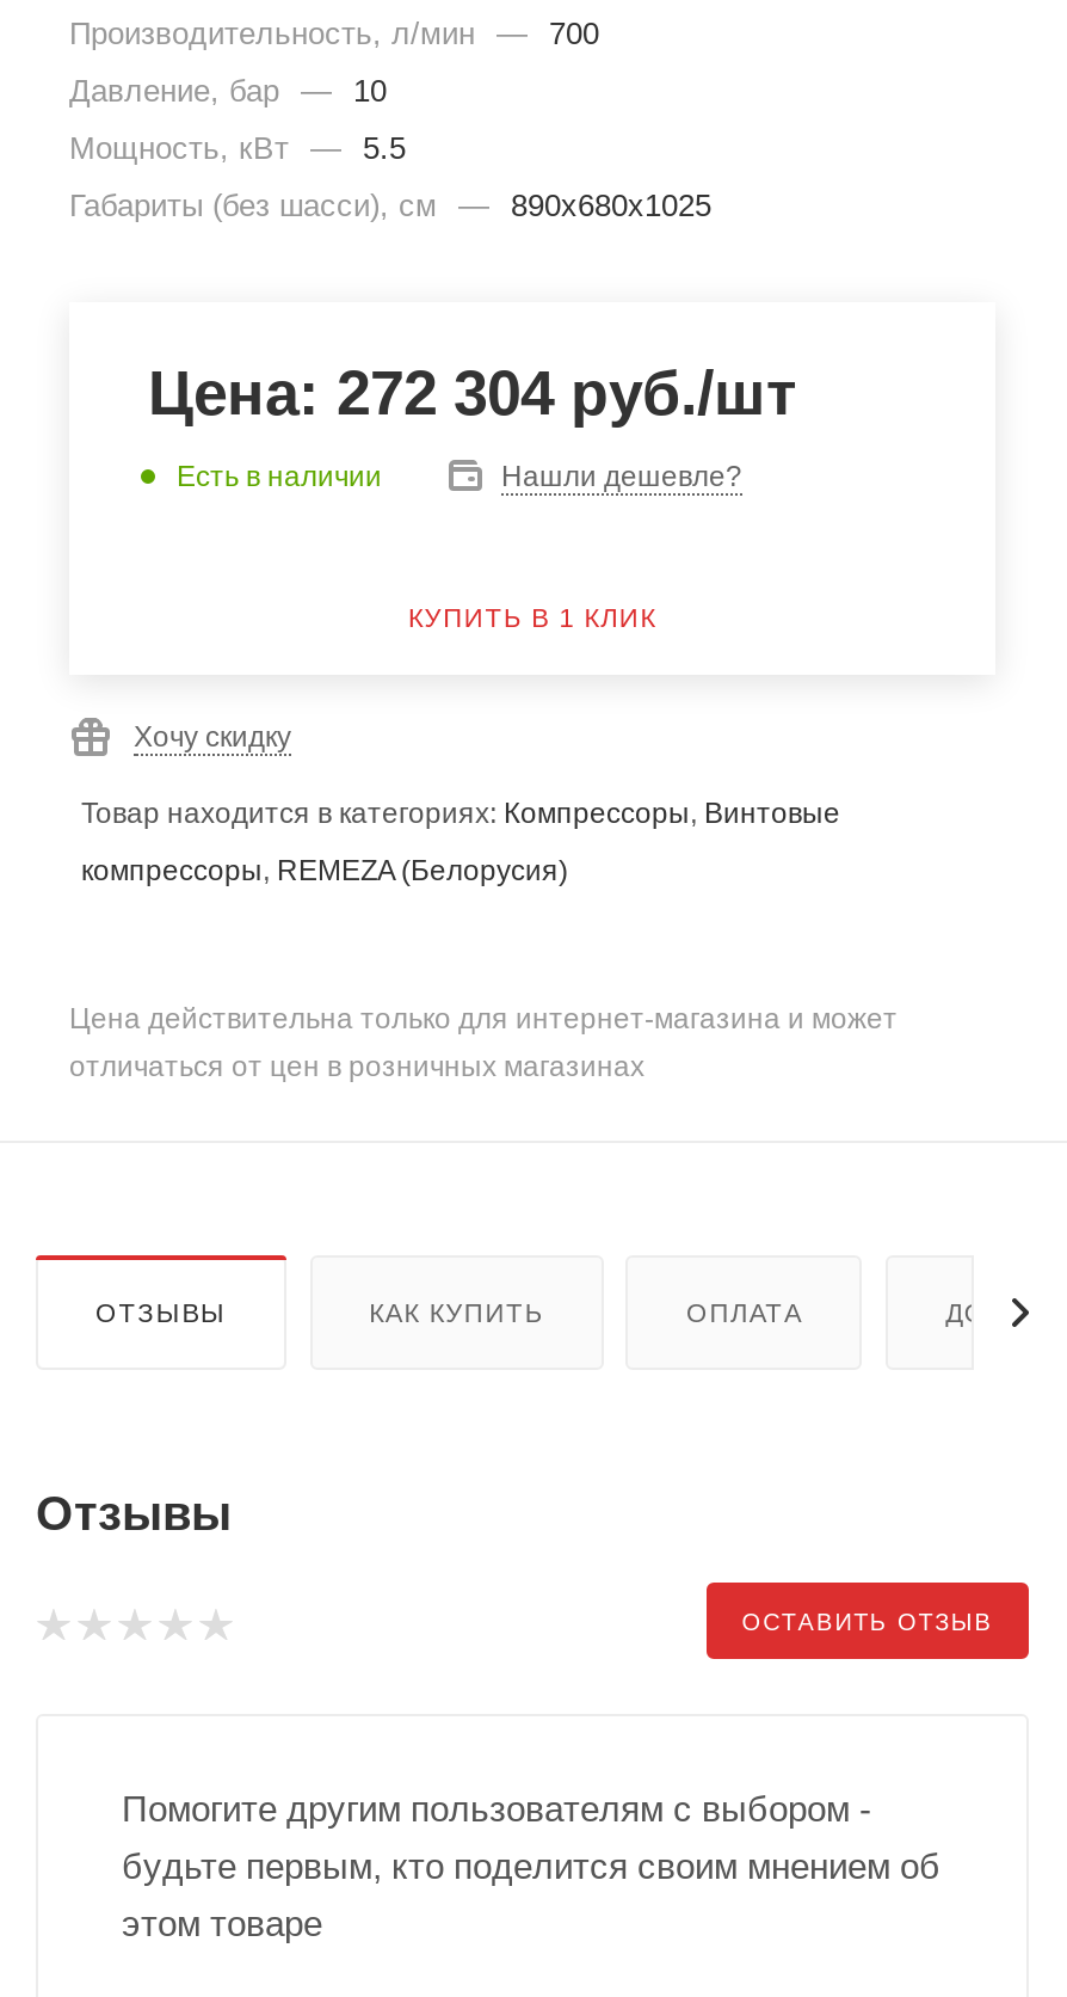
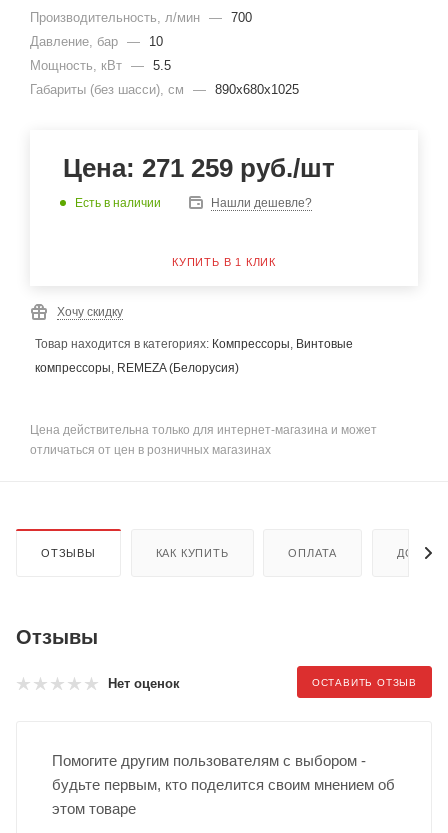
[148,357,797,429] Цена: 272 304 руб./шт -> [63,153,335,183] Цена: 271 259 руб./шт
none -> [108,676,180,691] Нет оценок

